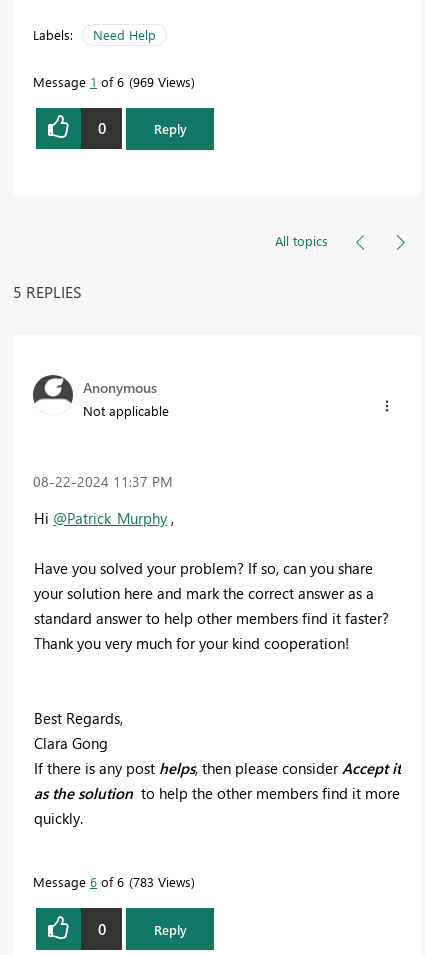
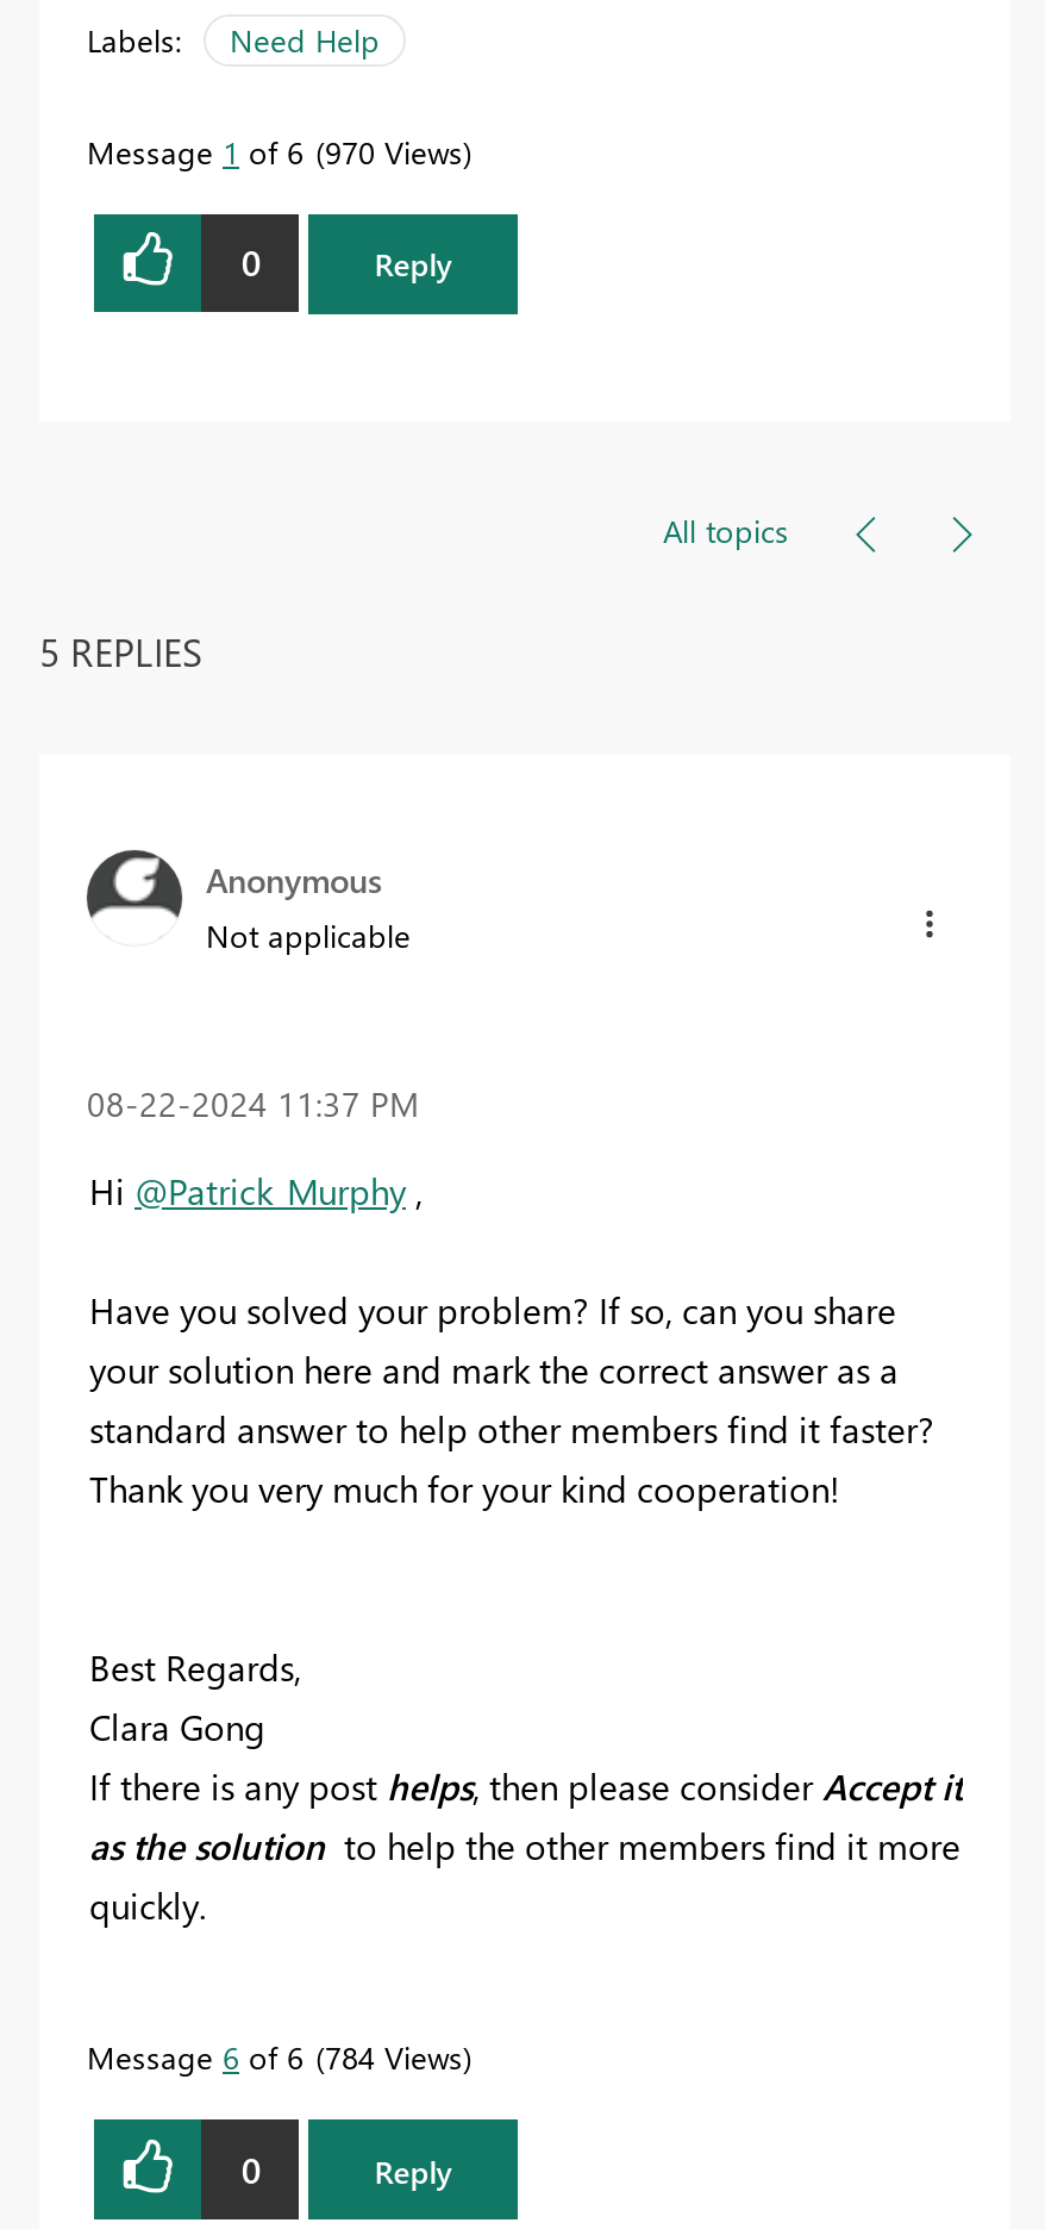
[33,73,191,90] Message 1 of 6 969 Views -> [87,130,463,171] Message 1 of 6 970 Views
[33,873,191,890] Message 6 of 6 783 Views -> [87,2036,463,2077] Message 6 of 6 784 Views

